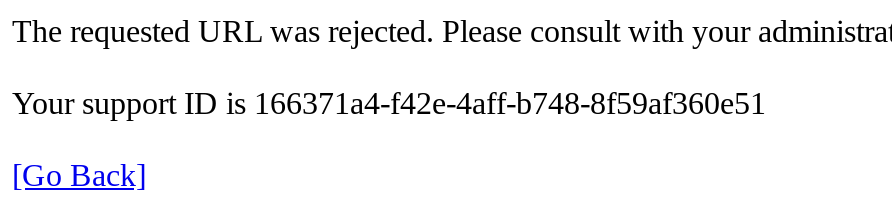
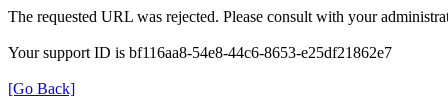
[12,86,766,120] Your support ID is 166371a4-f42e-4aff-b748-8f59af360e51 -> [8,44,392,61] Your support ID is bf116aa8-54e8-44c6-8653-e25df21862e7

